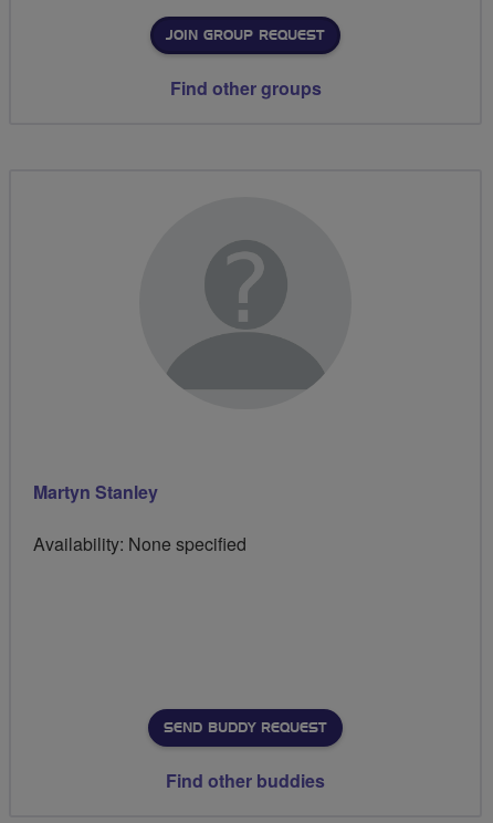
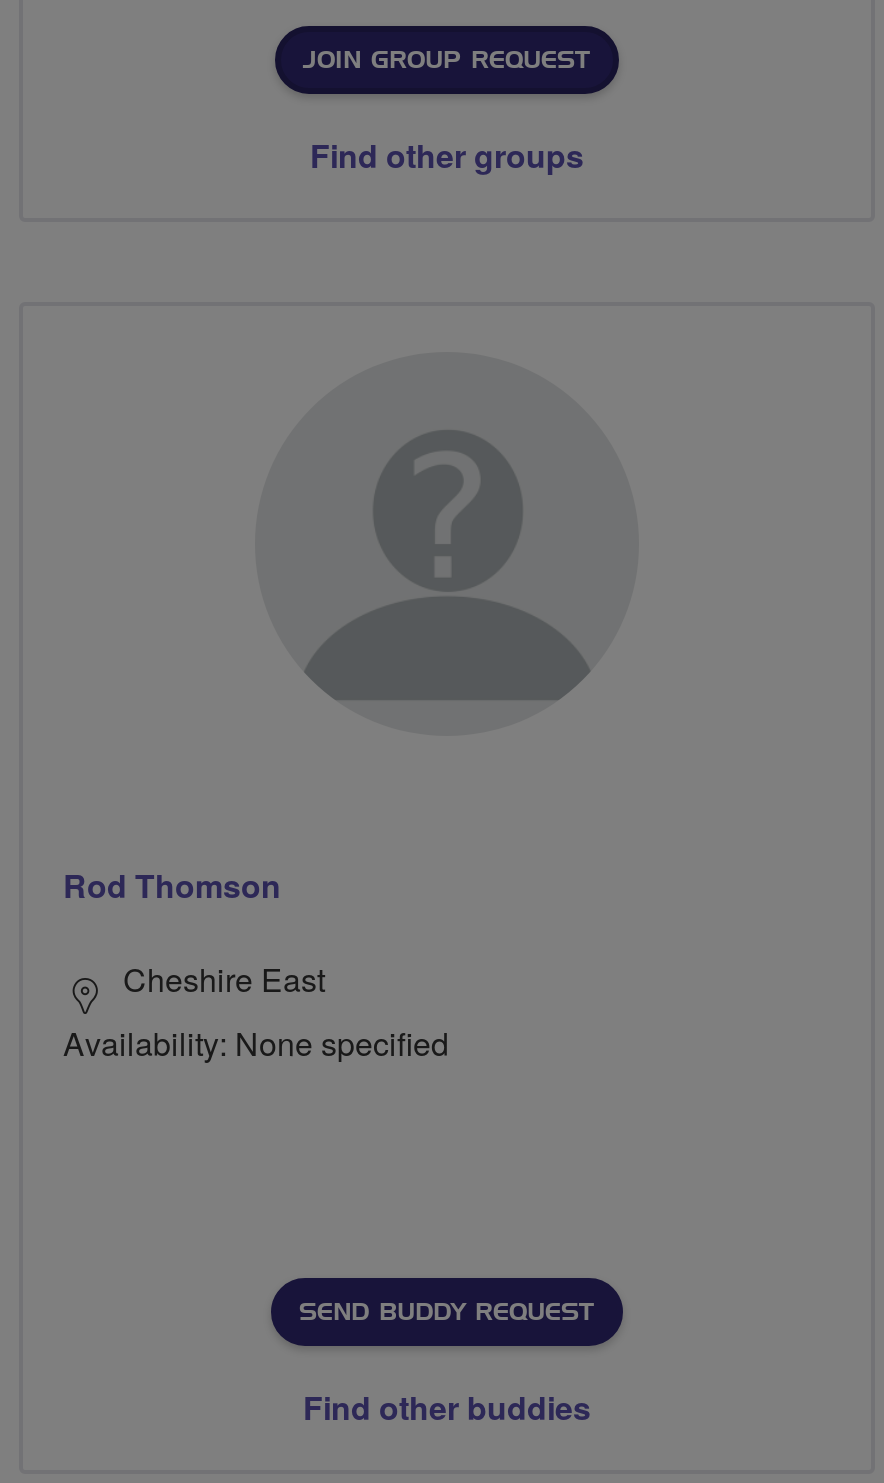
[33,479,158,504] Martyn Stanley -> [63,861,325,1001] Rod Thomson | Cheshire East
moved [33,531,246,556] -> [63,1019,449,1065]: Availability: None specified

